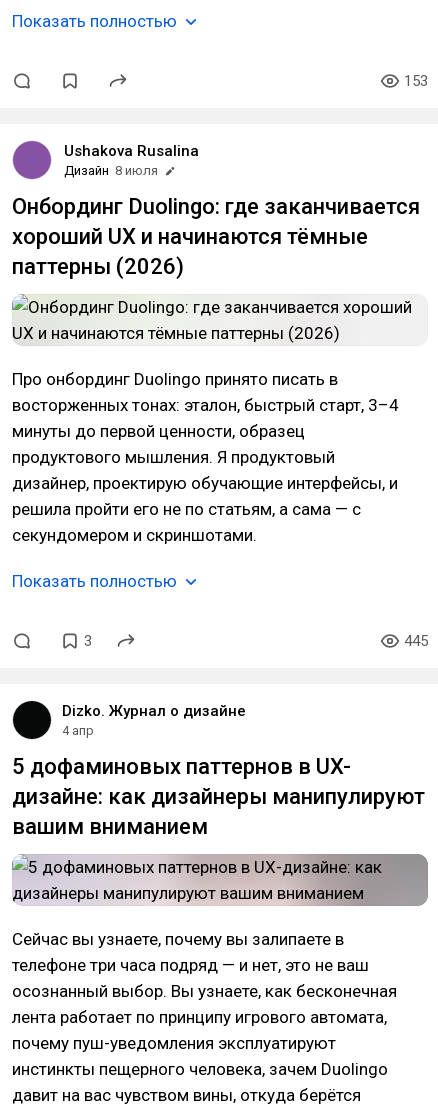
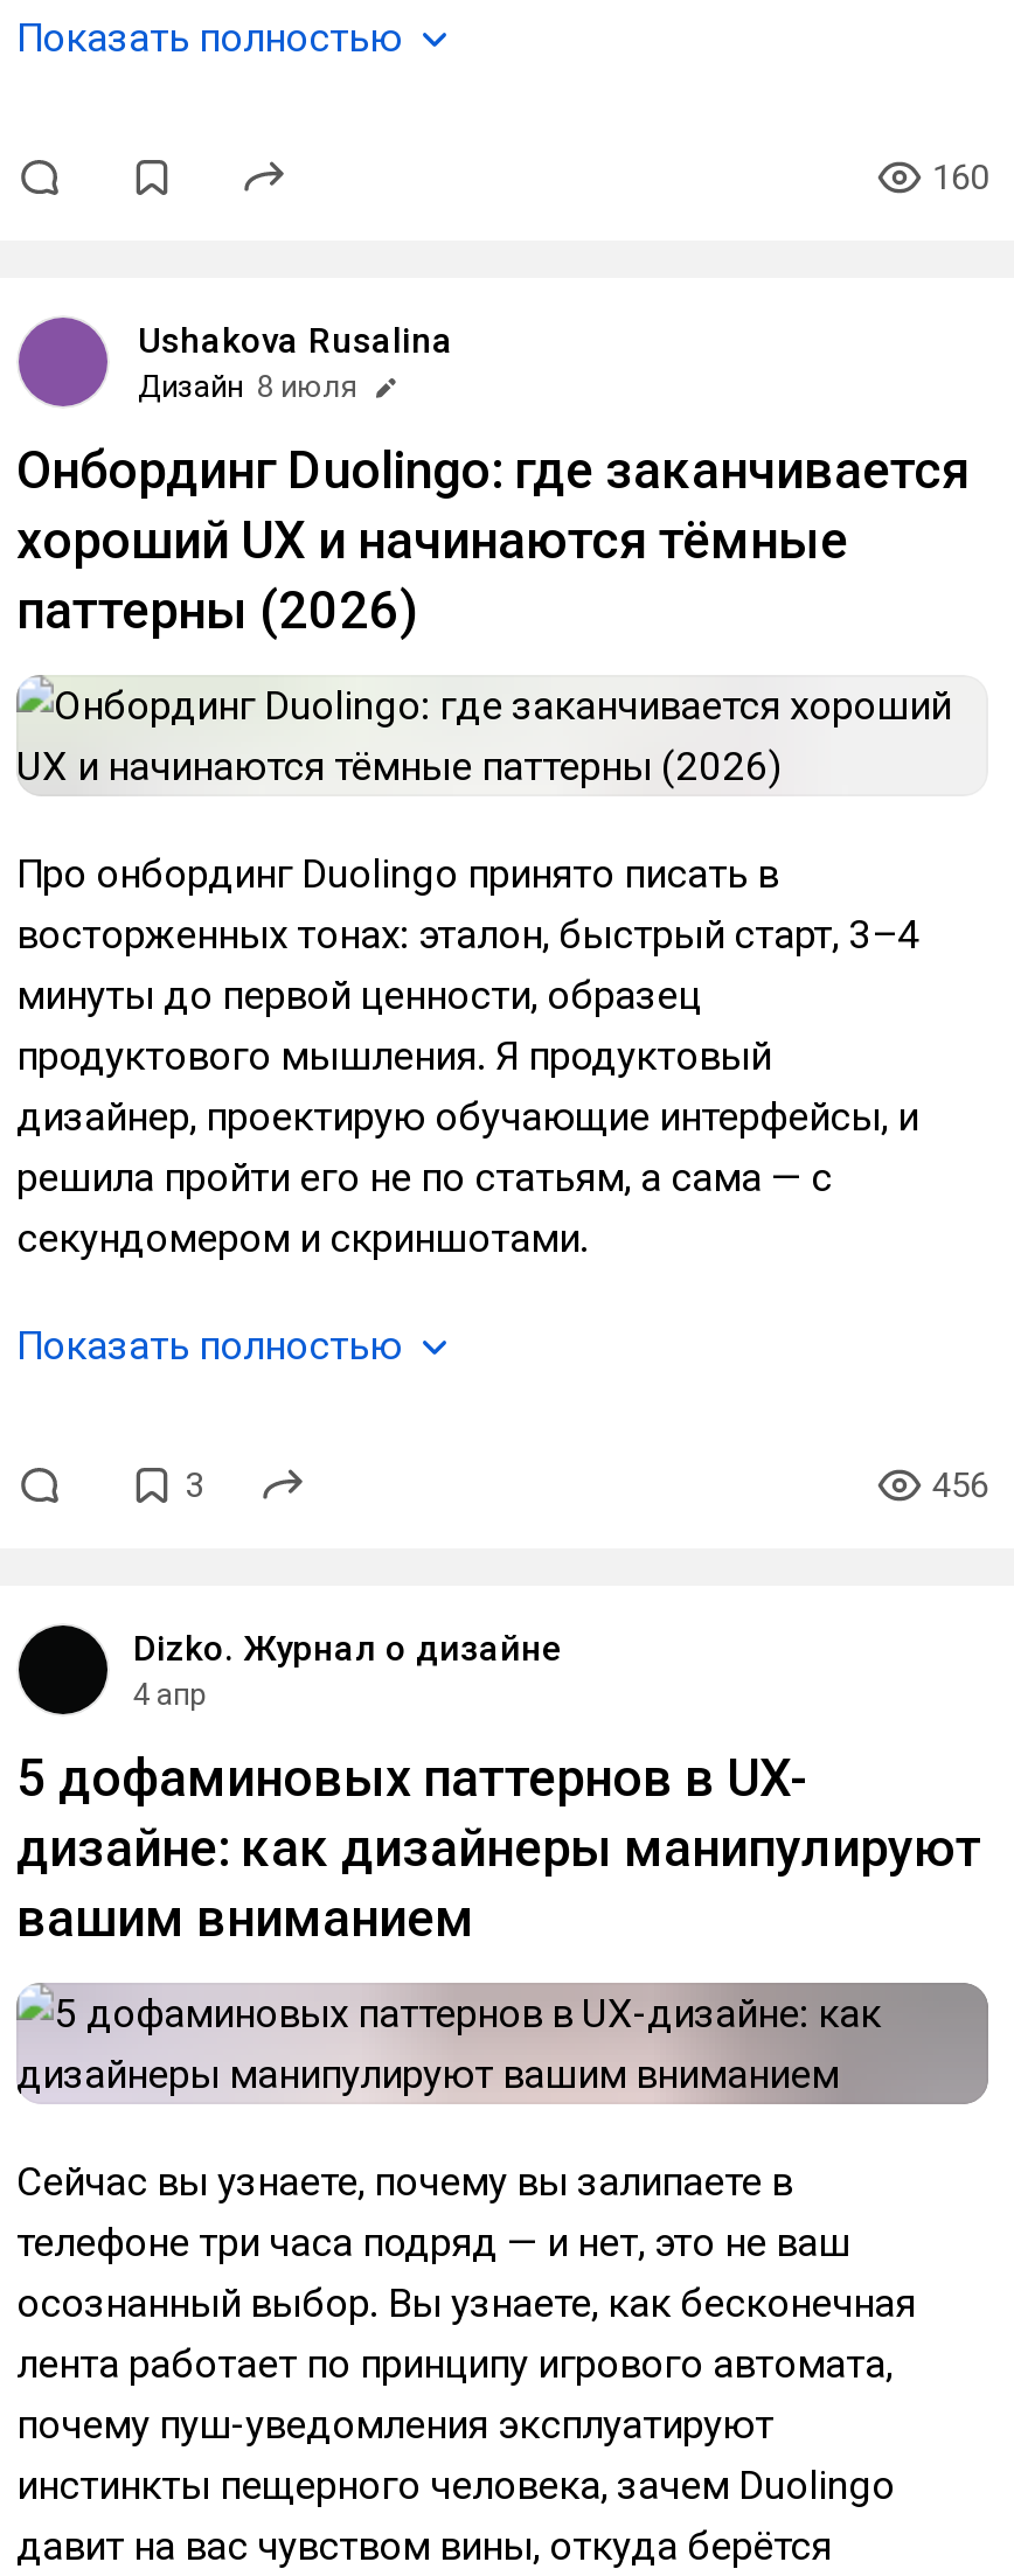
[404,72,428,90] 153 -> [932,156,988,199] 160
[404,632,428,650] 445 -> [932,1464,988,1506] 456

